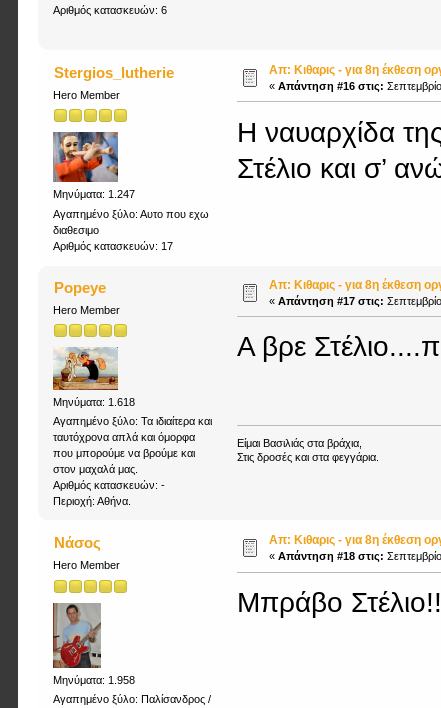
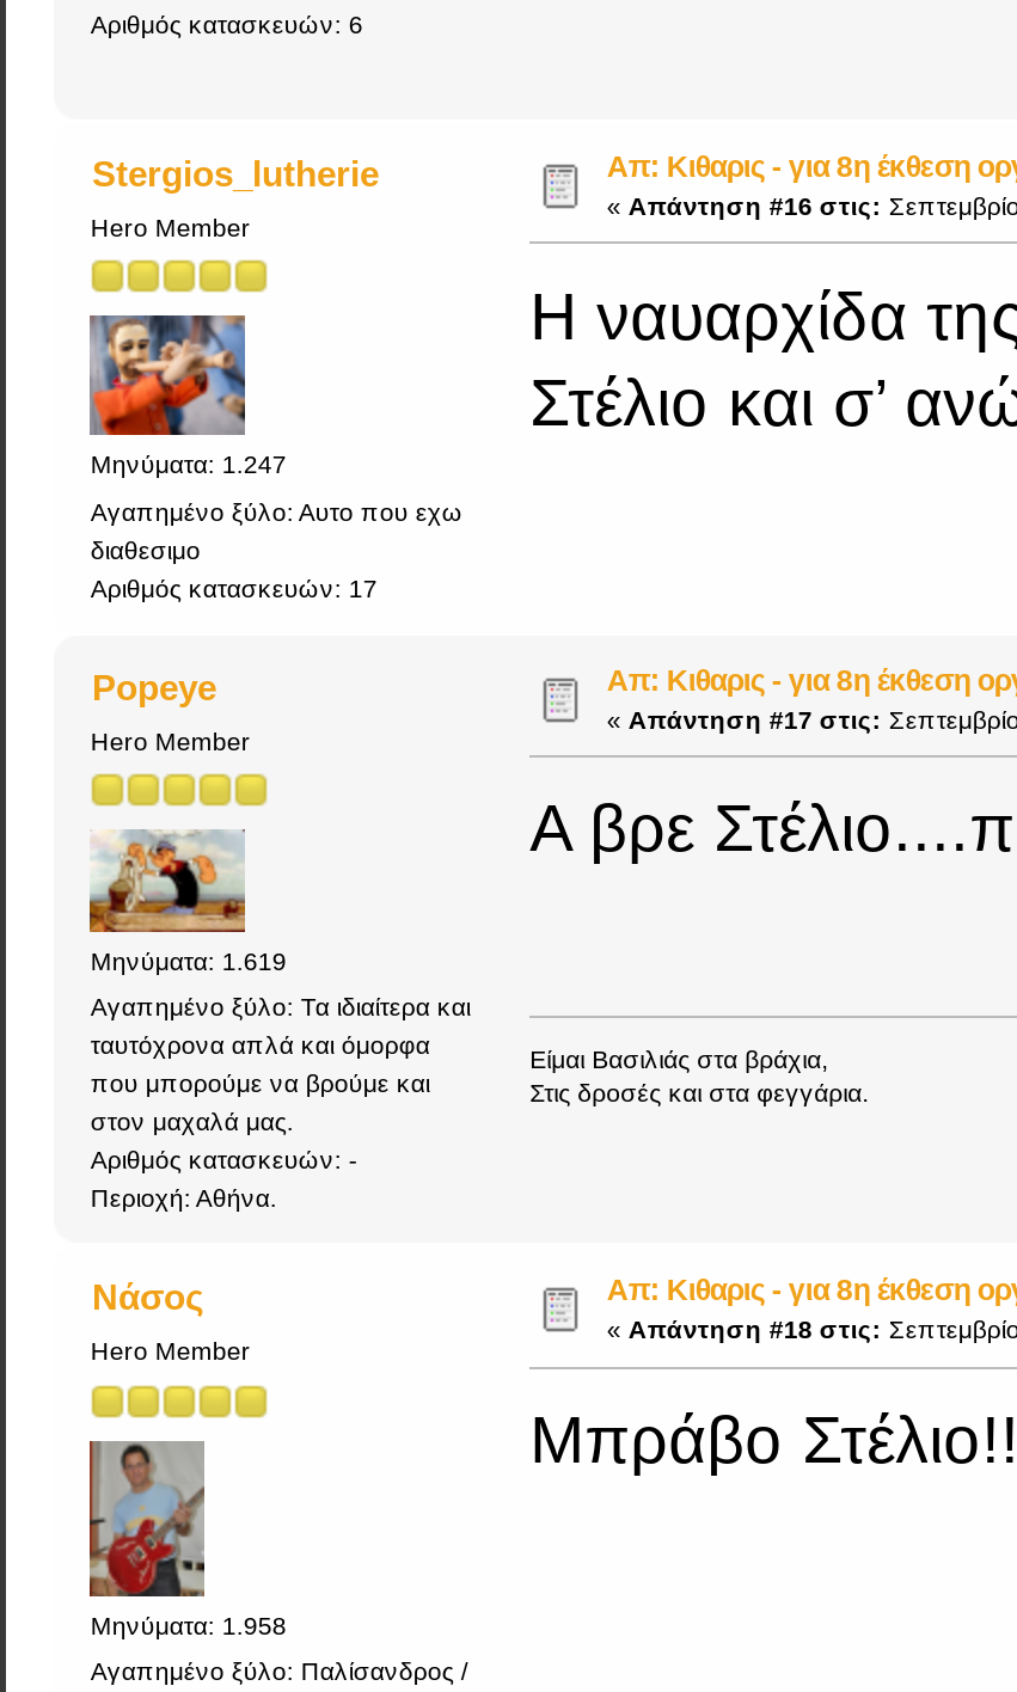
[53,396,135,408] Μηνύματα: 1.618 -> [91,947,287,975] Μηνύματα: 1.619

